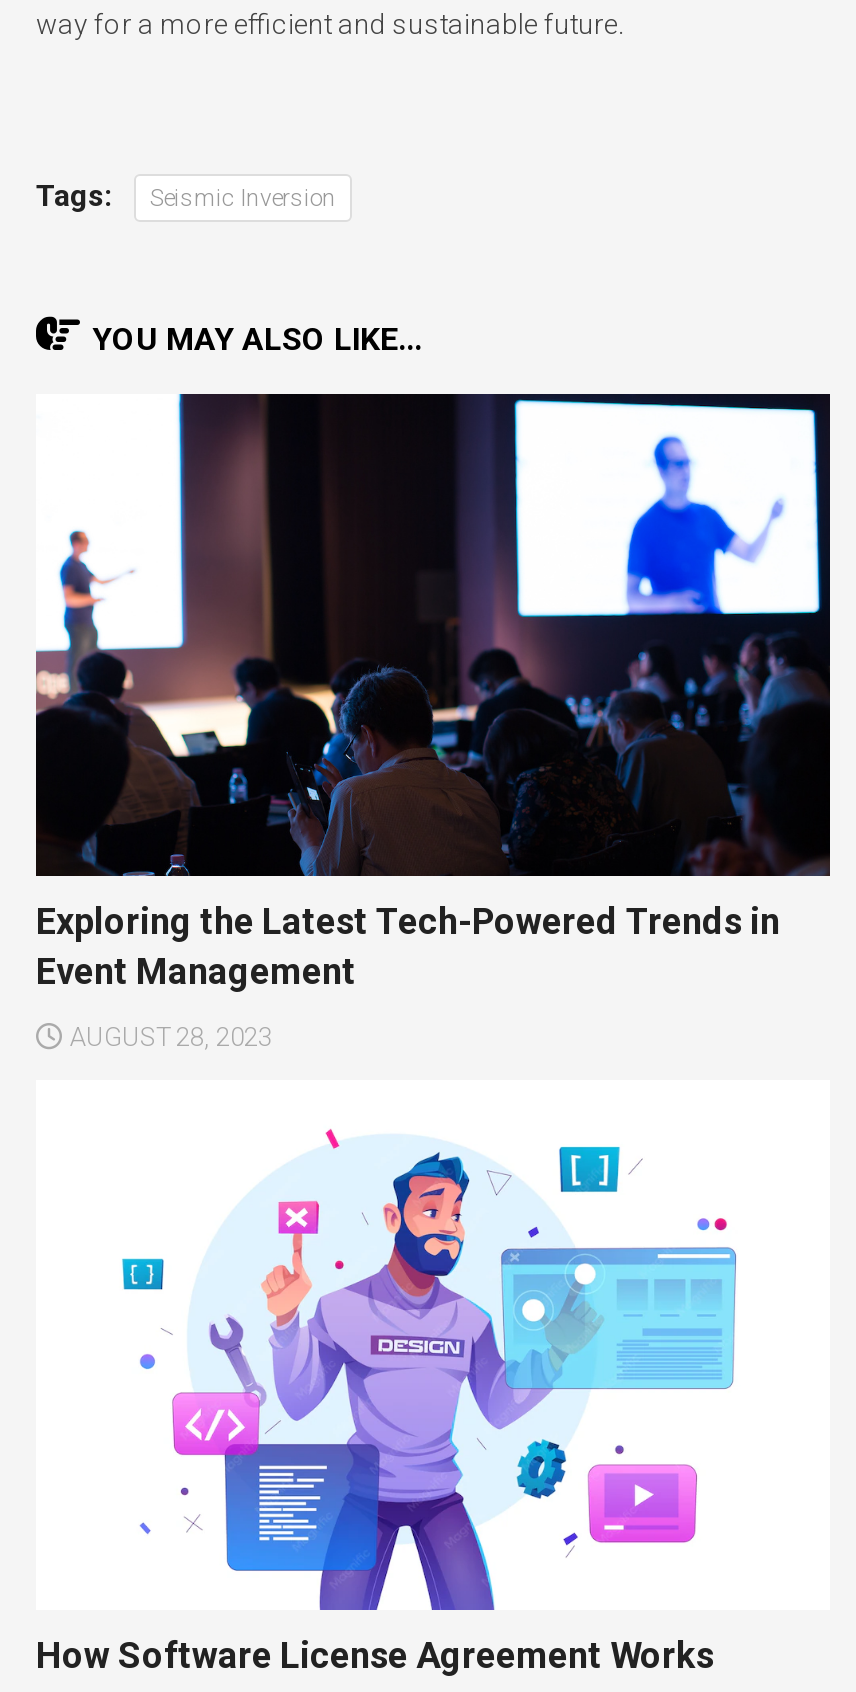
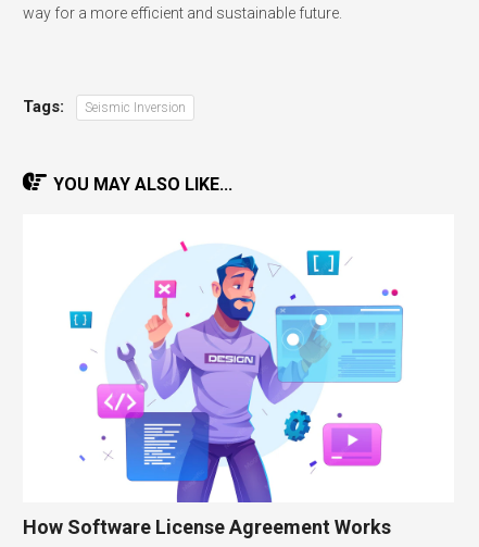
[34,392,832,1052] [image] | Exploring the Latest Tech-Powered Trends in | Event Management | AUGUST 28, 2023 -> none

